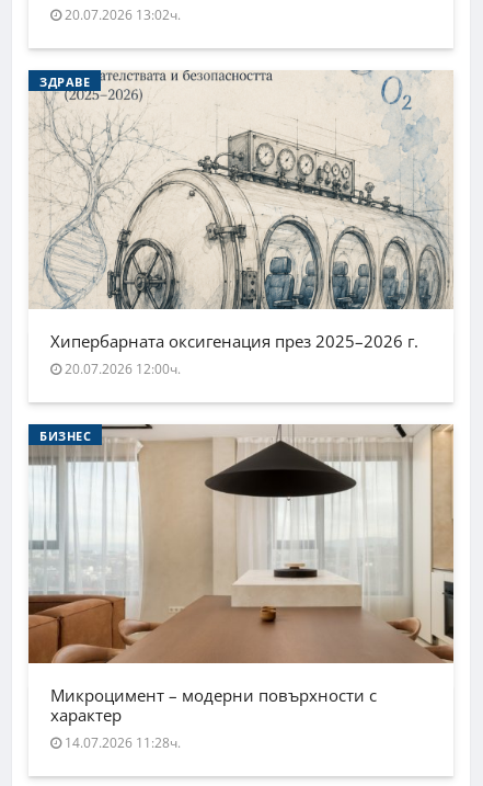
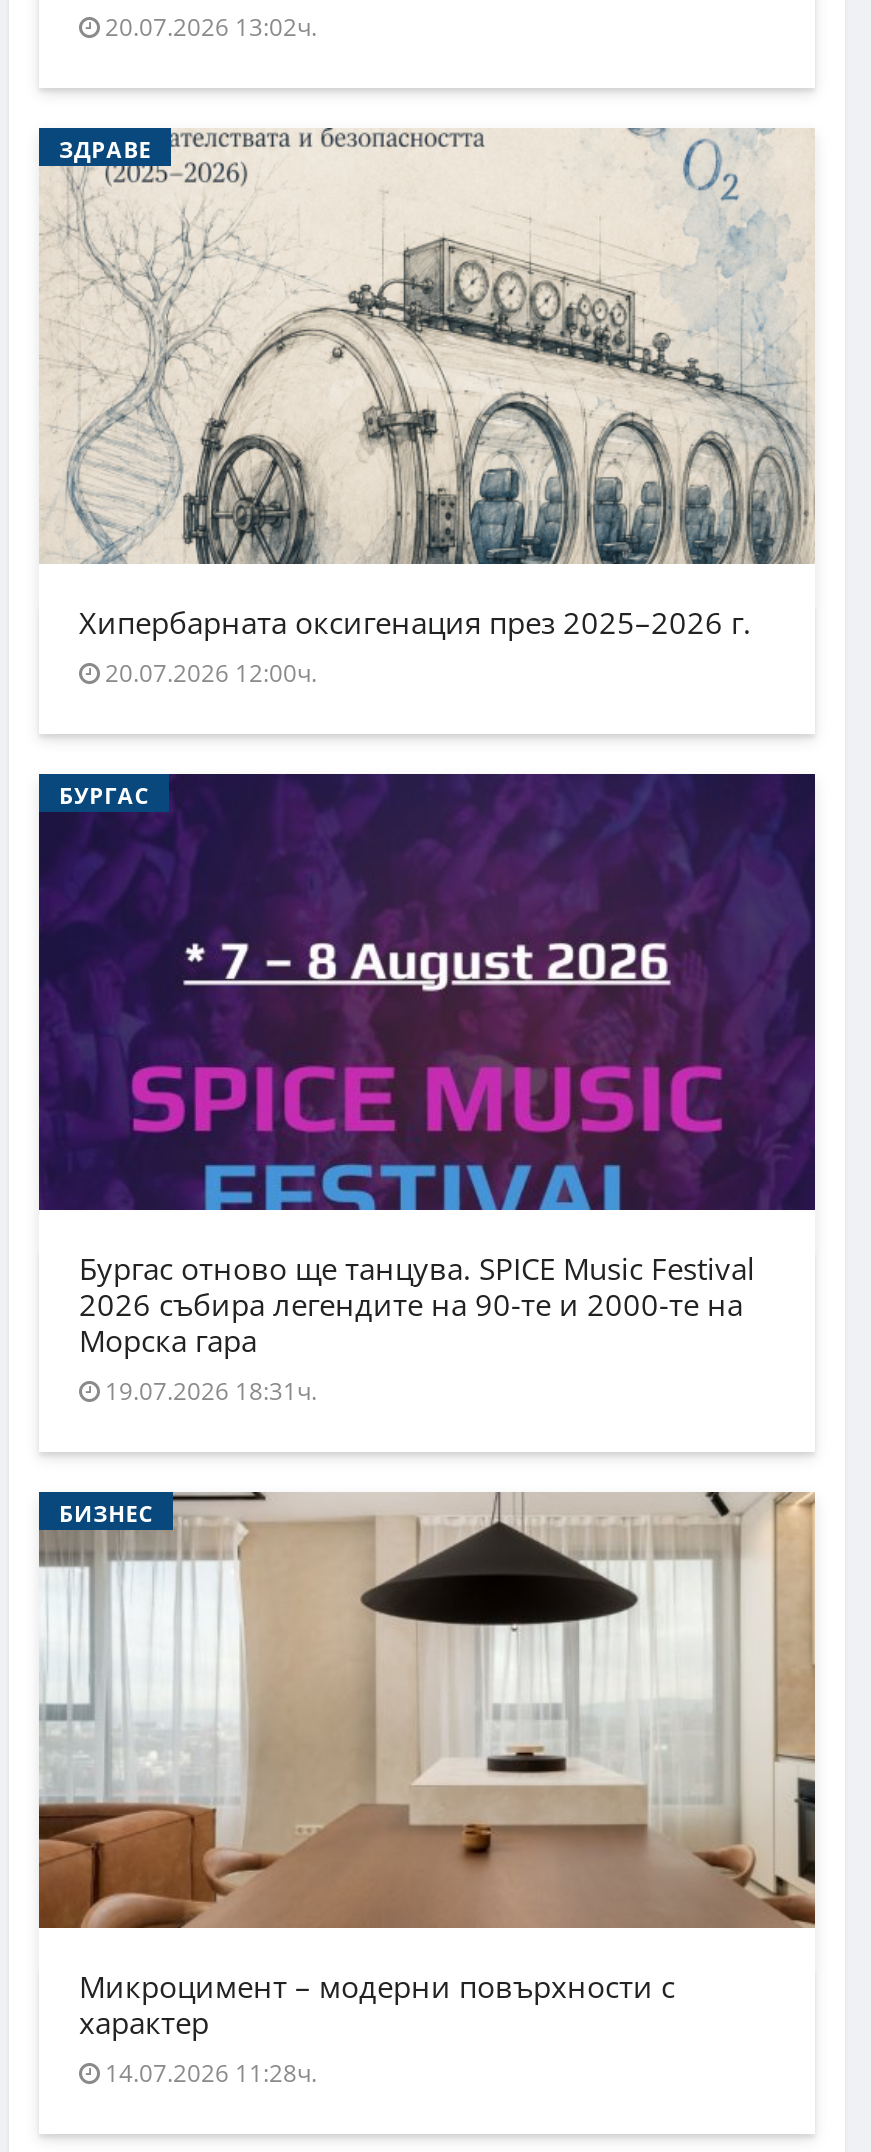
none -> [37,772,817,1212] [image] | БУРГАС
none -> [79,1247,755,1407] Бургас отново ще танцува. SPICE Music Festival | 2026 събира легендите на 90-те и 2000-те на | Морска гара | 19.07.2026 18:31ч.

